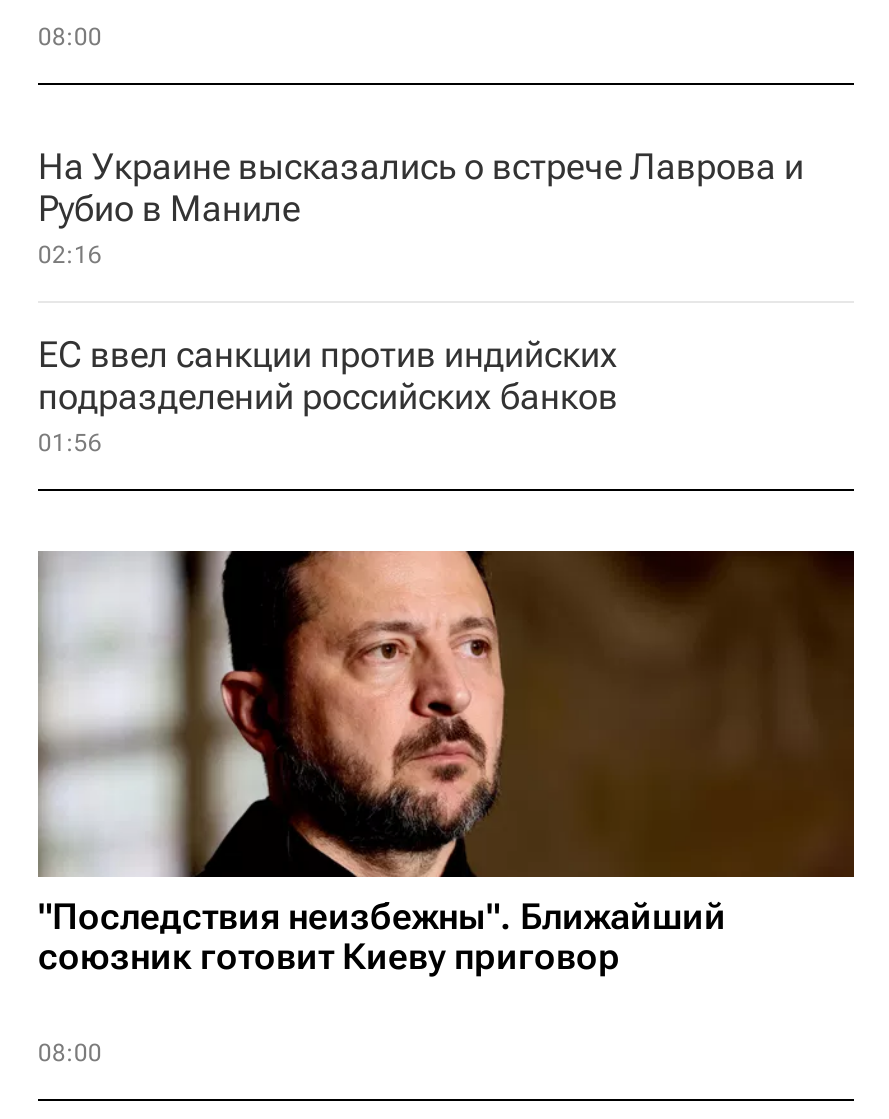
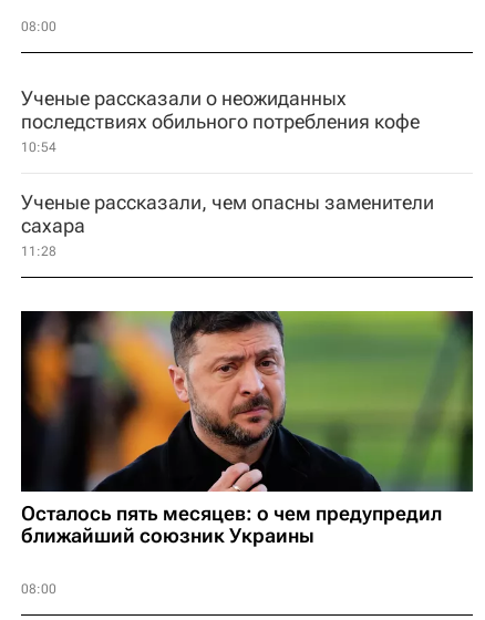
[38,145,804,269] На Украине высказались о встрече Лаврова и | Рубио в Маниле | 02:16 -> [21,86,420,155] Ученые рассказали о неожиданных | последствиях обильного потребления кофе | 10:54
[38,333,618,457] ЕС ввел санкции против индийских | подразделений российских банков | 01:56 -> [21,190,434,259] Ученые рассказали, чем опасны заменители | сахара | 11:28
[36,549,854,977] [image] | "Последствия неизбежны". Ближайший | союзник готовит Киеву приговор -> [20,310,473,547] [image] | Осталось пять месяцев: о чем предупредил | ближайший союзник Украины

